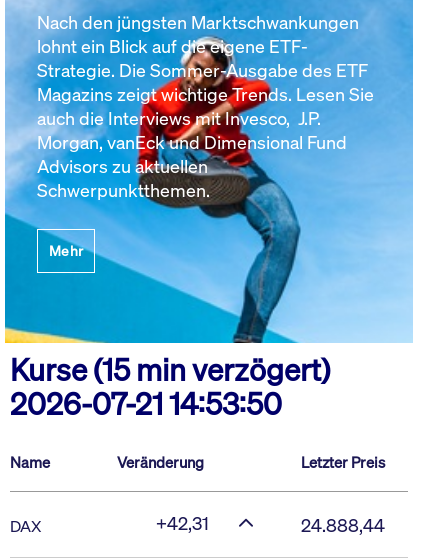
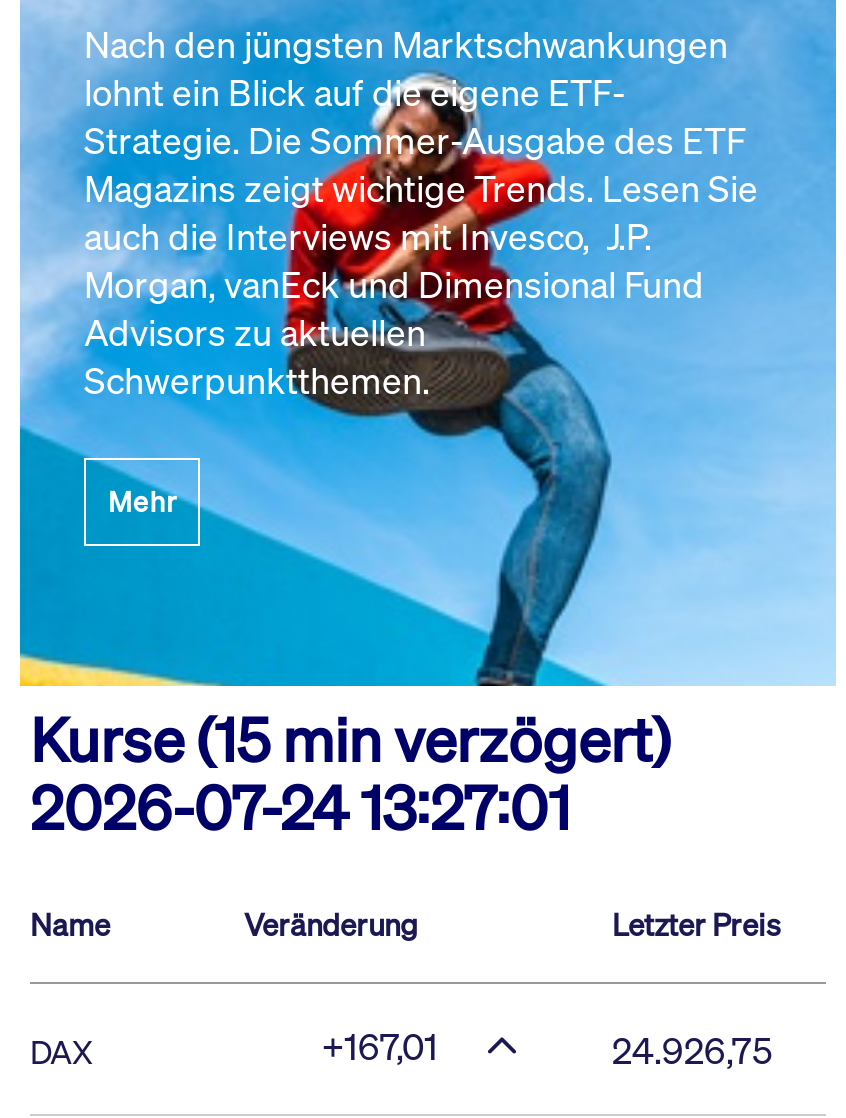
[10,384,282,424] 2026-07-21 14:53:50 -> [30,768,570,848] 2026-07-24 13:27:01
[156,511,209,535] +42,31 -> [322,1022,438,1070] +167,01
[301,513,385,537] 24.888,44 -> [612,1026,772,1074] 24.926,75

